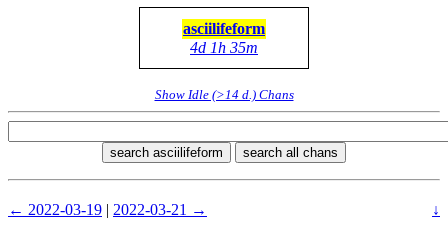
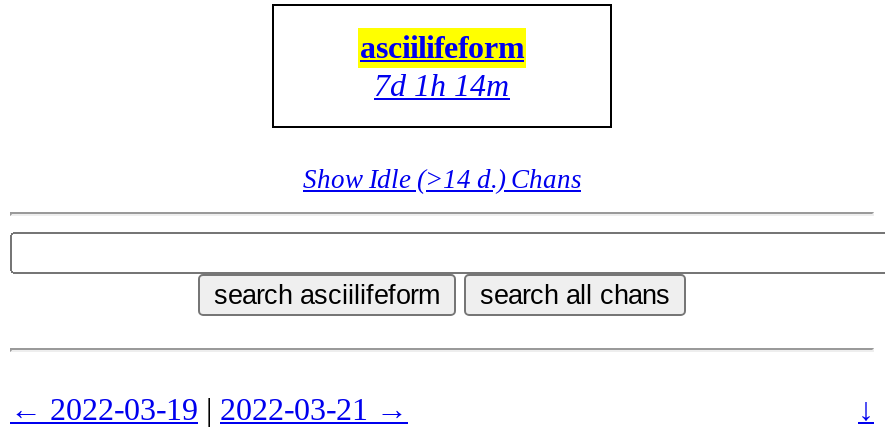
[190,39,258,56] 4d 1h 35m -> [374,68,510,102] 7d 1h 14m

